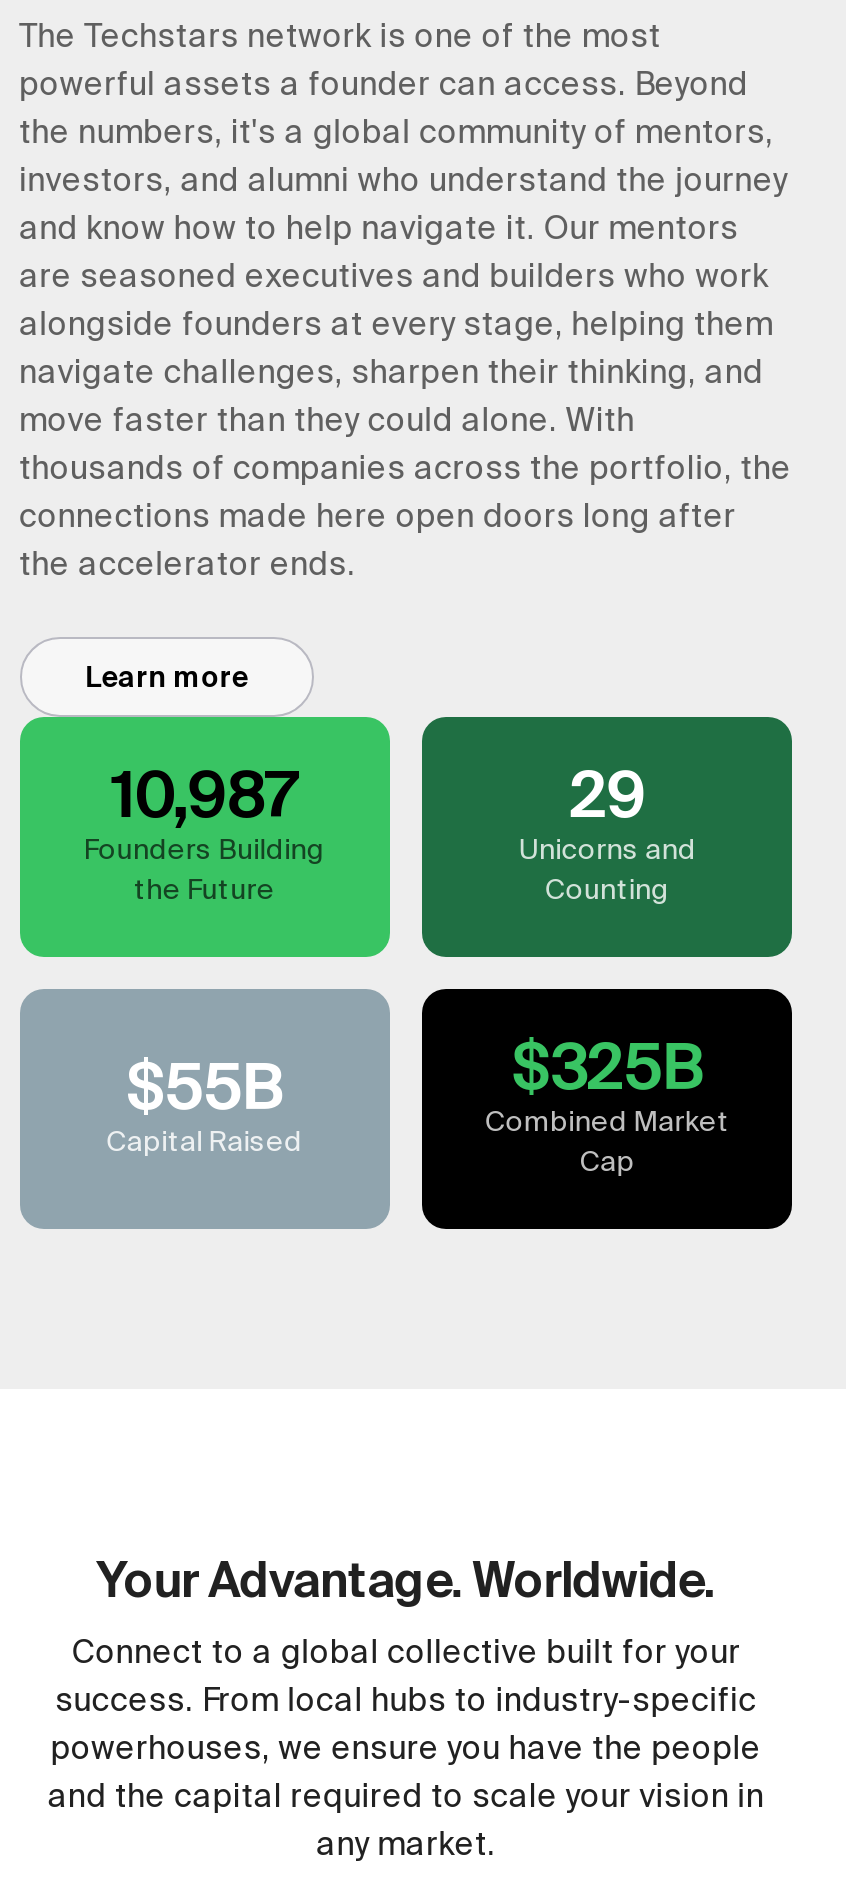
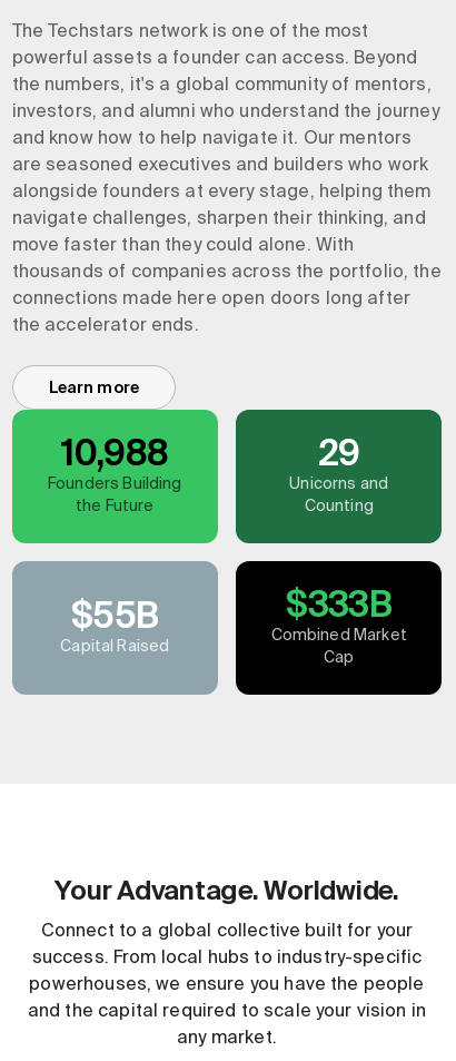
[111,755,298,837] 10,987 -> [61,431,168,477] 10,988
[512,1027,703,1109] $325B -> [286,582,392,628] $333B

